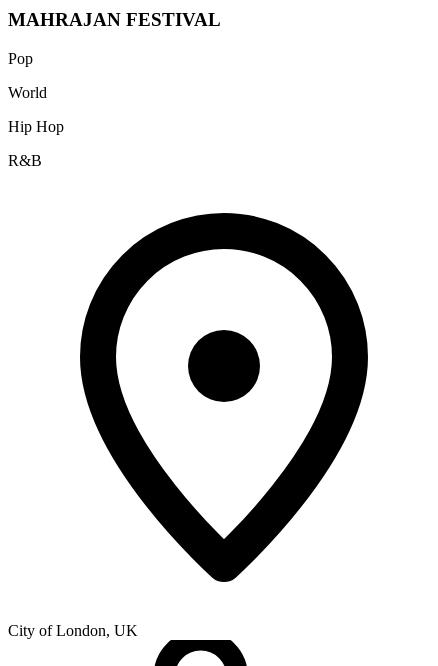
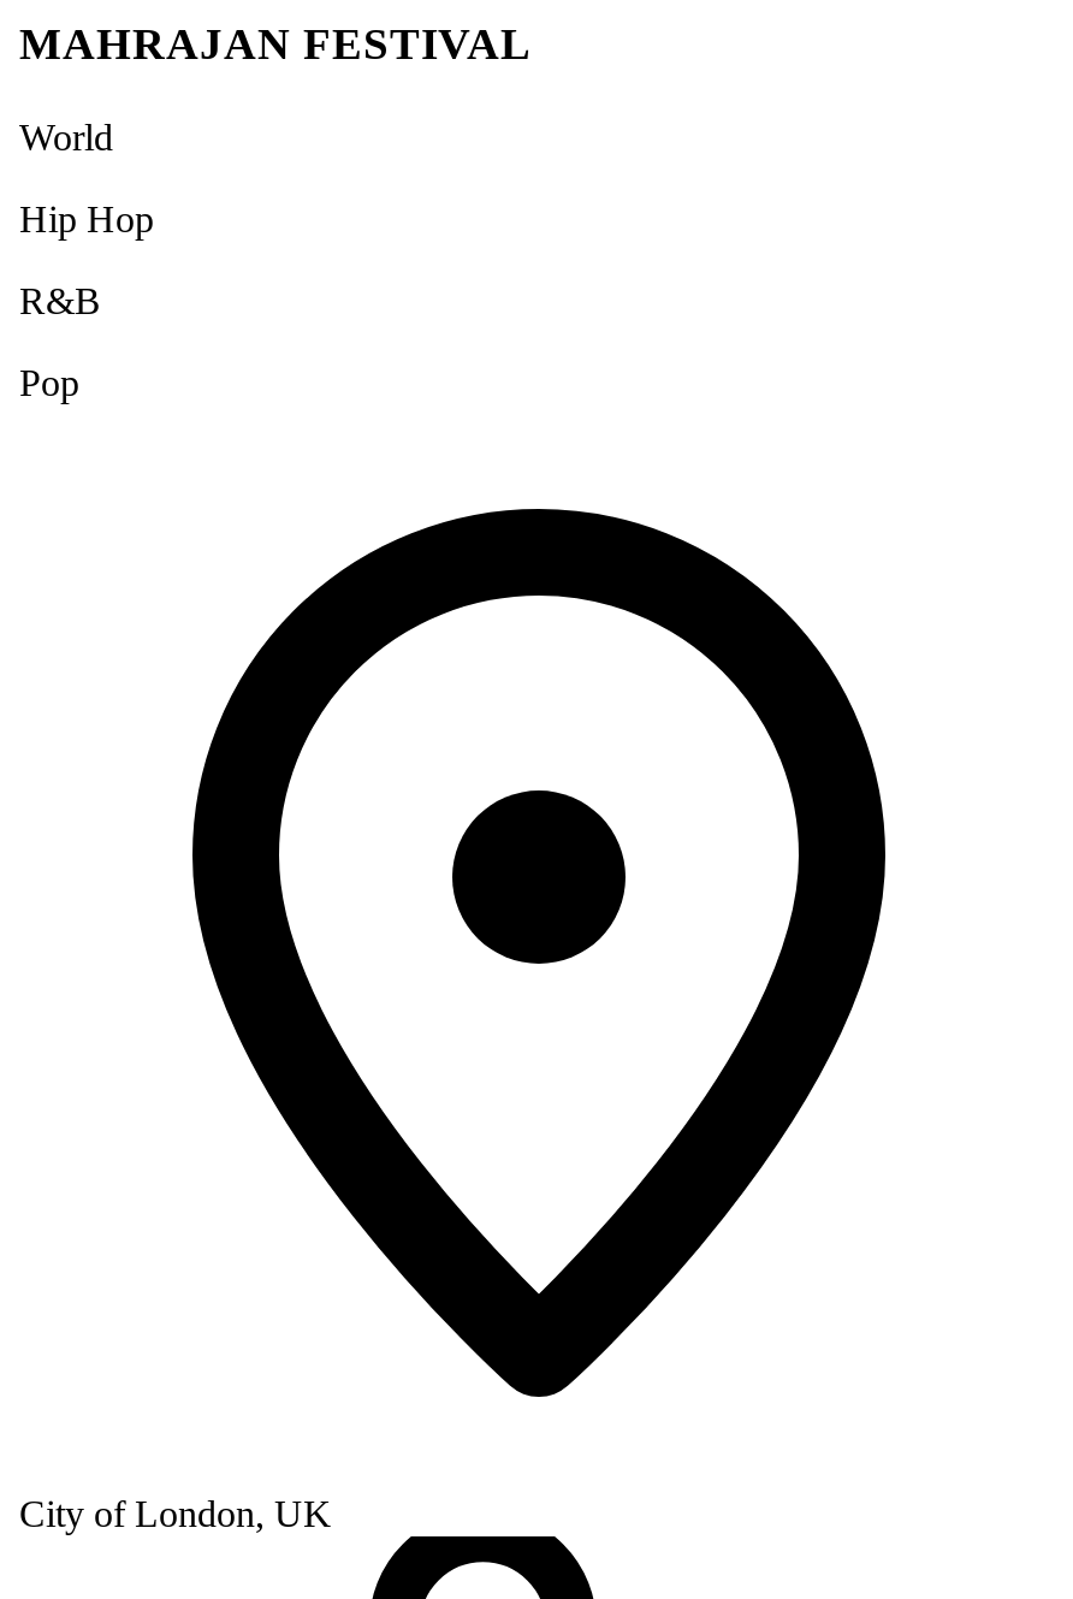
moved [8,50,33,67] -> [19,362,79,403]: Pop
moved [8,84,64,169] -> [19,116,154,321]: World | Hip Hop | R&B

